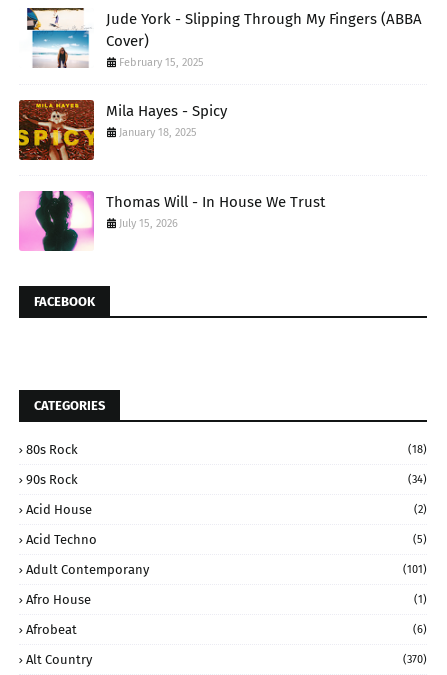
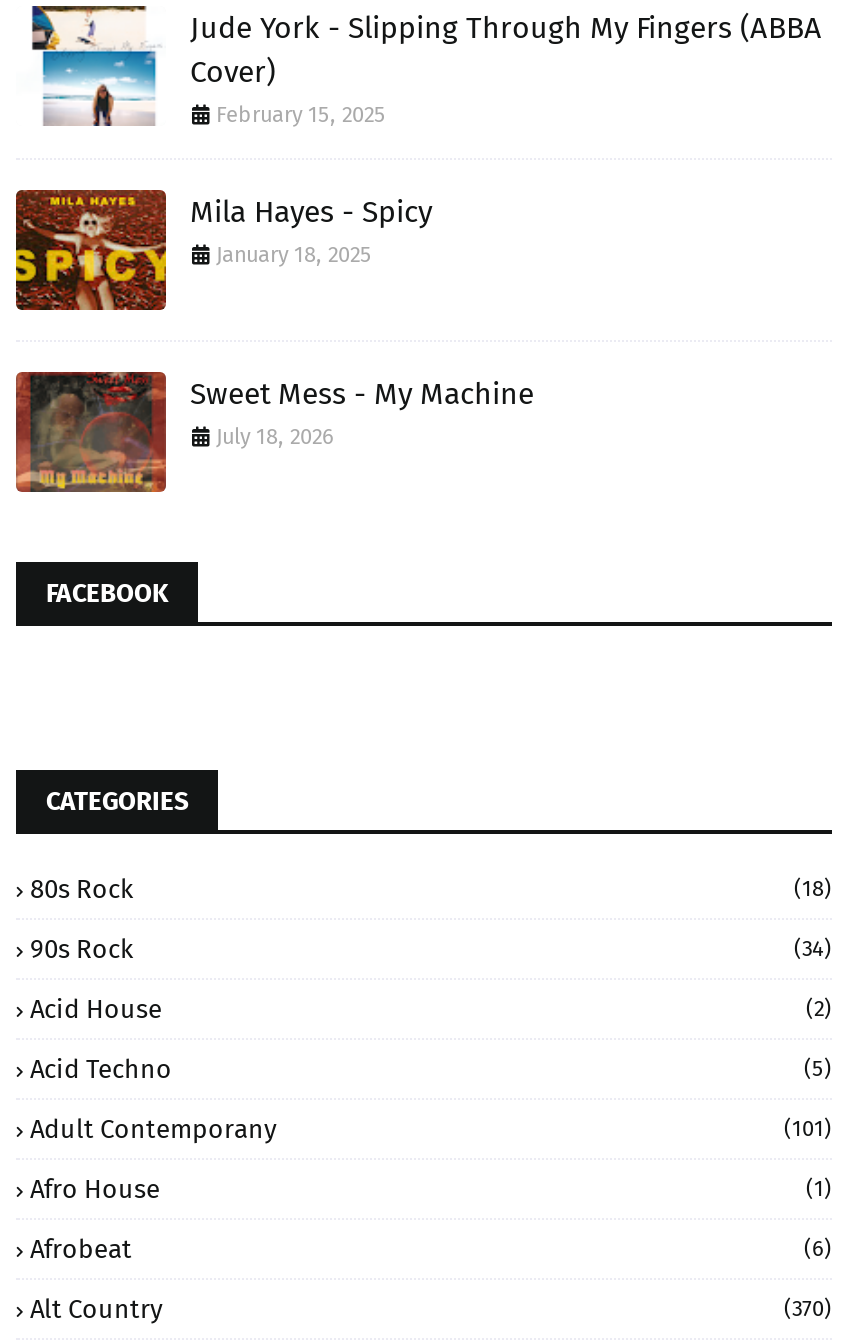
[19,190,325,252] [image] | Thomas Will - In House We Trust | July 15, 2026 -> [14,370,534,494] [image] | Sweet Mess - My Machine | July 18, 2026

